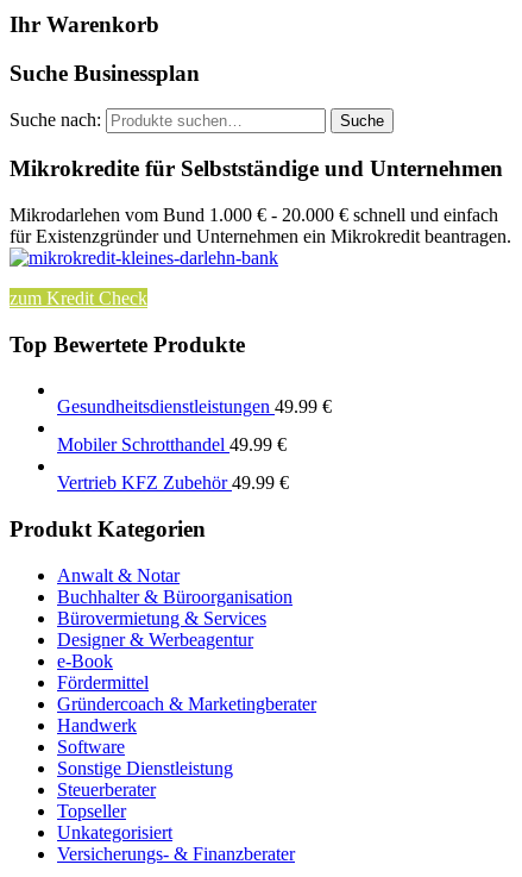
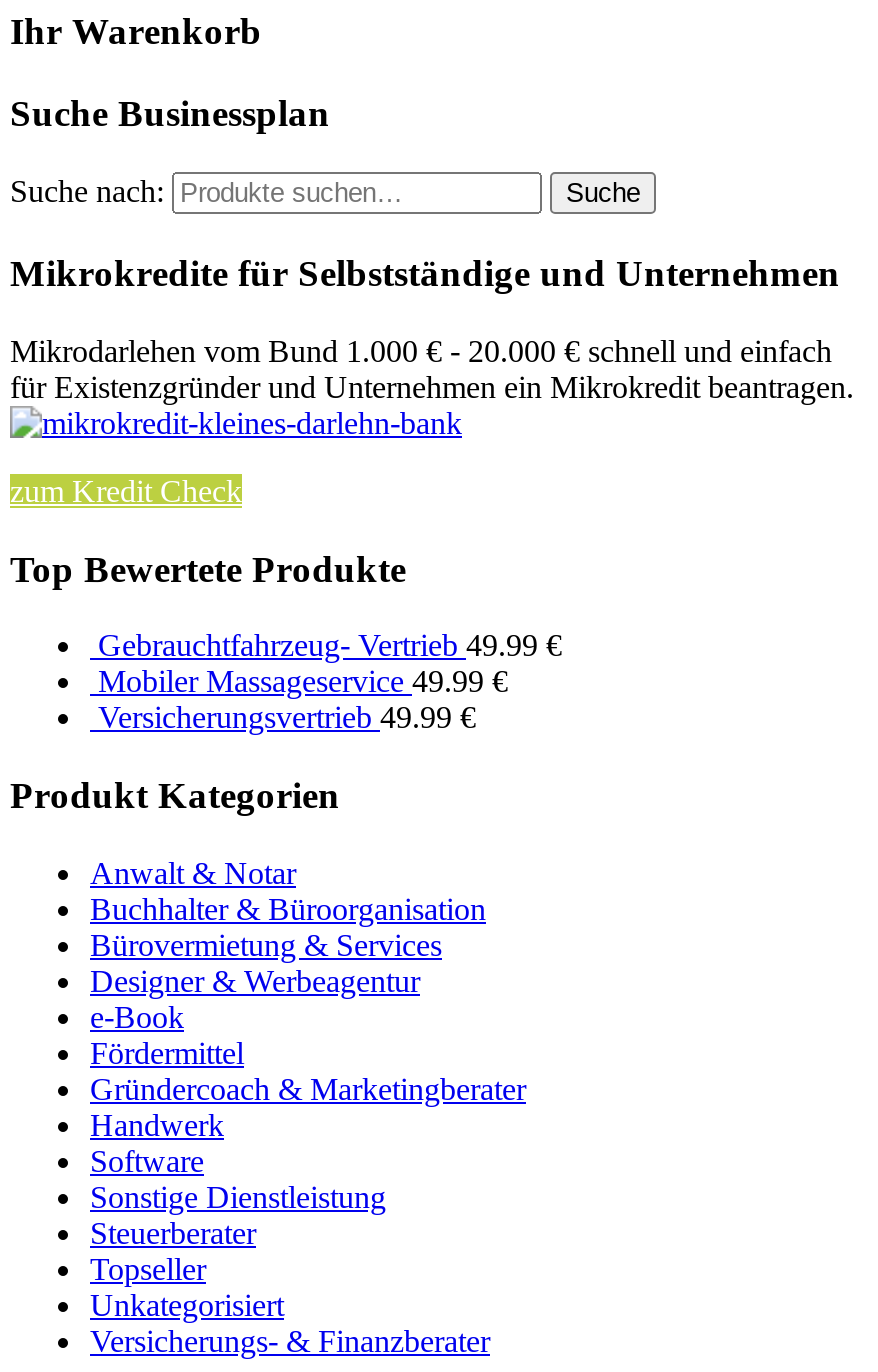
[57,397,332,493] Gesundheitsdienstleistungen 49.99 € | Mobiler Schrotthandel 49.99 € | Vertrieb KFZ Zubehör 49.99 € -> [98,629,562,735] Gebrauchtfahrzeug- Vertrieb 49.99 € | Mobiler Massageservice 49.99 € | Versicherungsvertrieb 49.99 €

